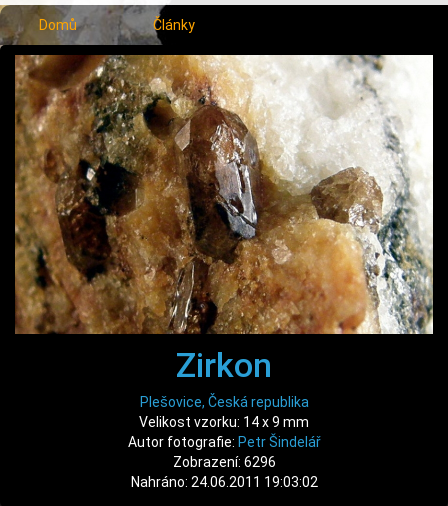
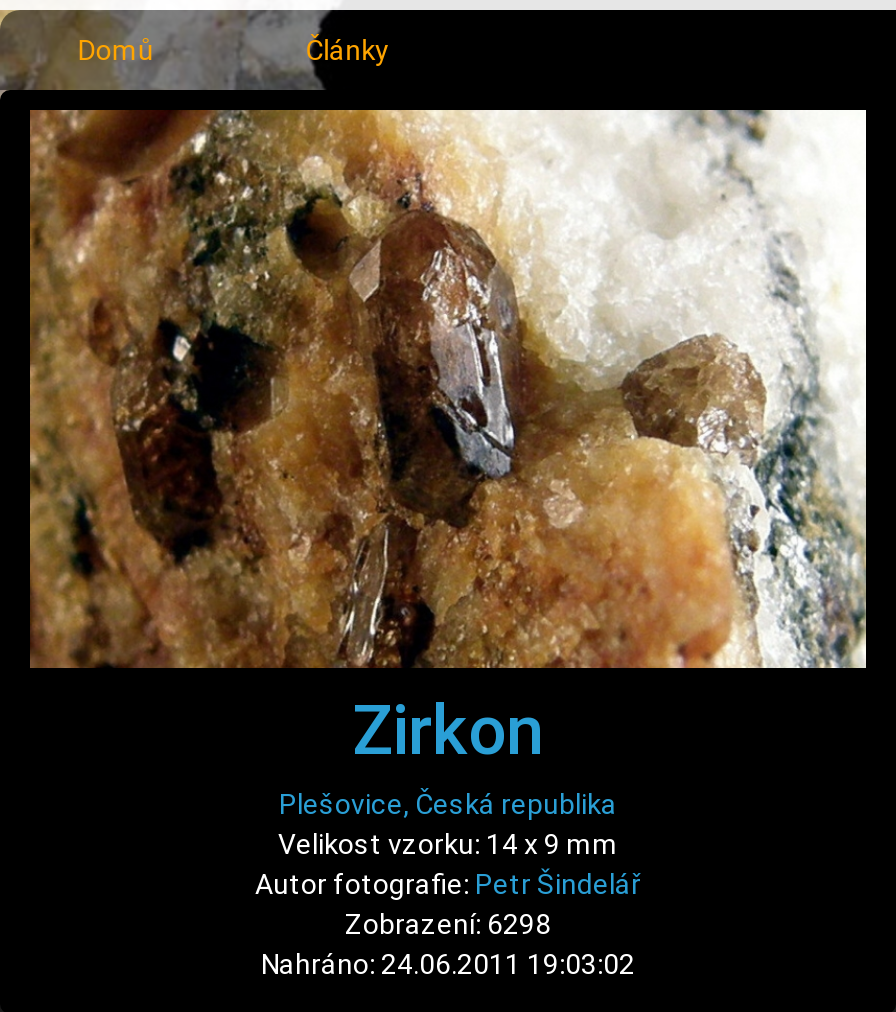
[172,454,275,470] Zobrazení: 6296 -> [345,908,551,940] Zobrazení: 6298

